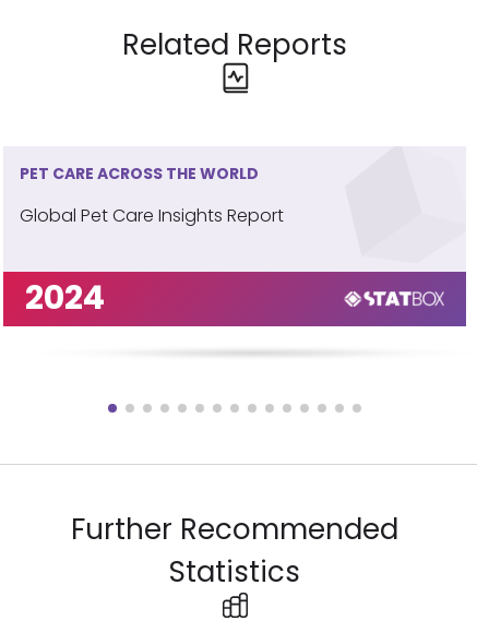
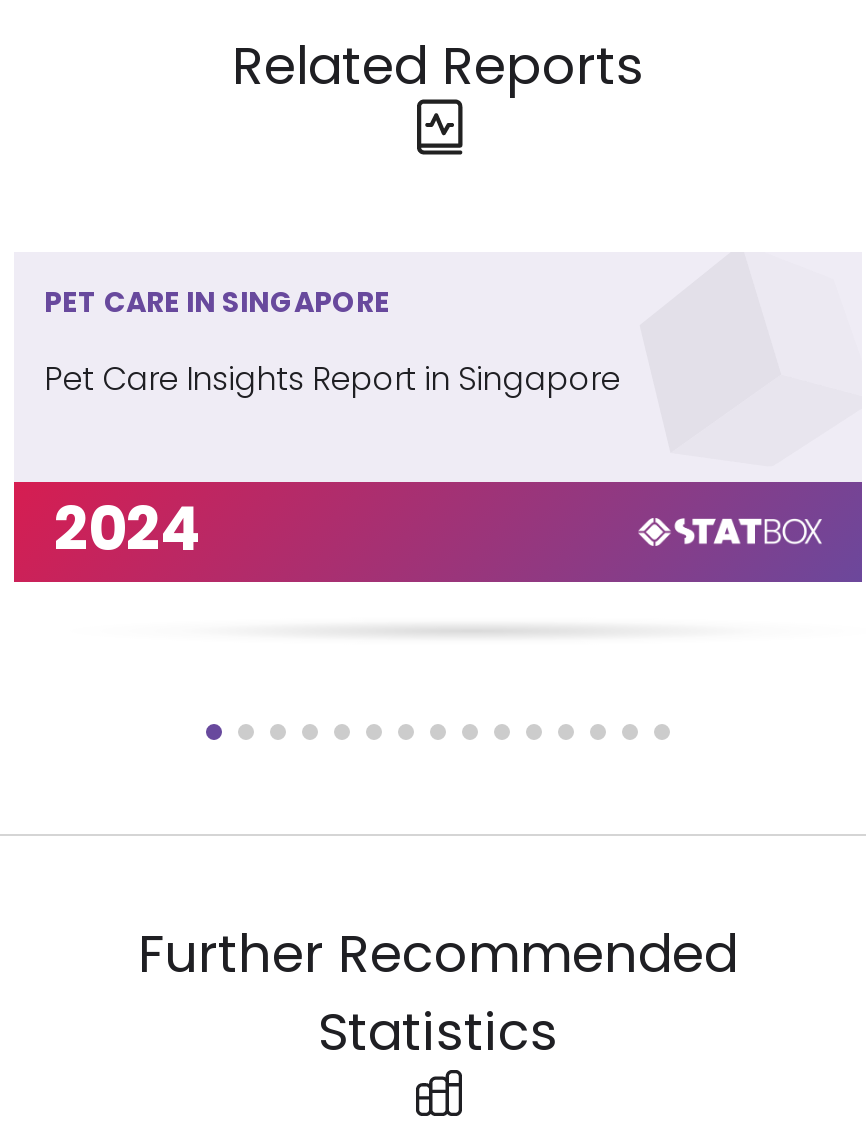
[20,162,259,184] PET CARE ACROSS THE WORLD -> [44,281,390,321] PET CARE IN SINGAPORE
[20,203,284,228] Global Pet Care Insights Report -> [44,355,620,401] Pet Care Insights Report in Singapore

